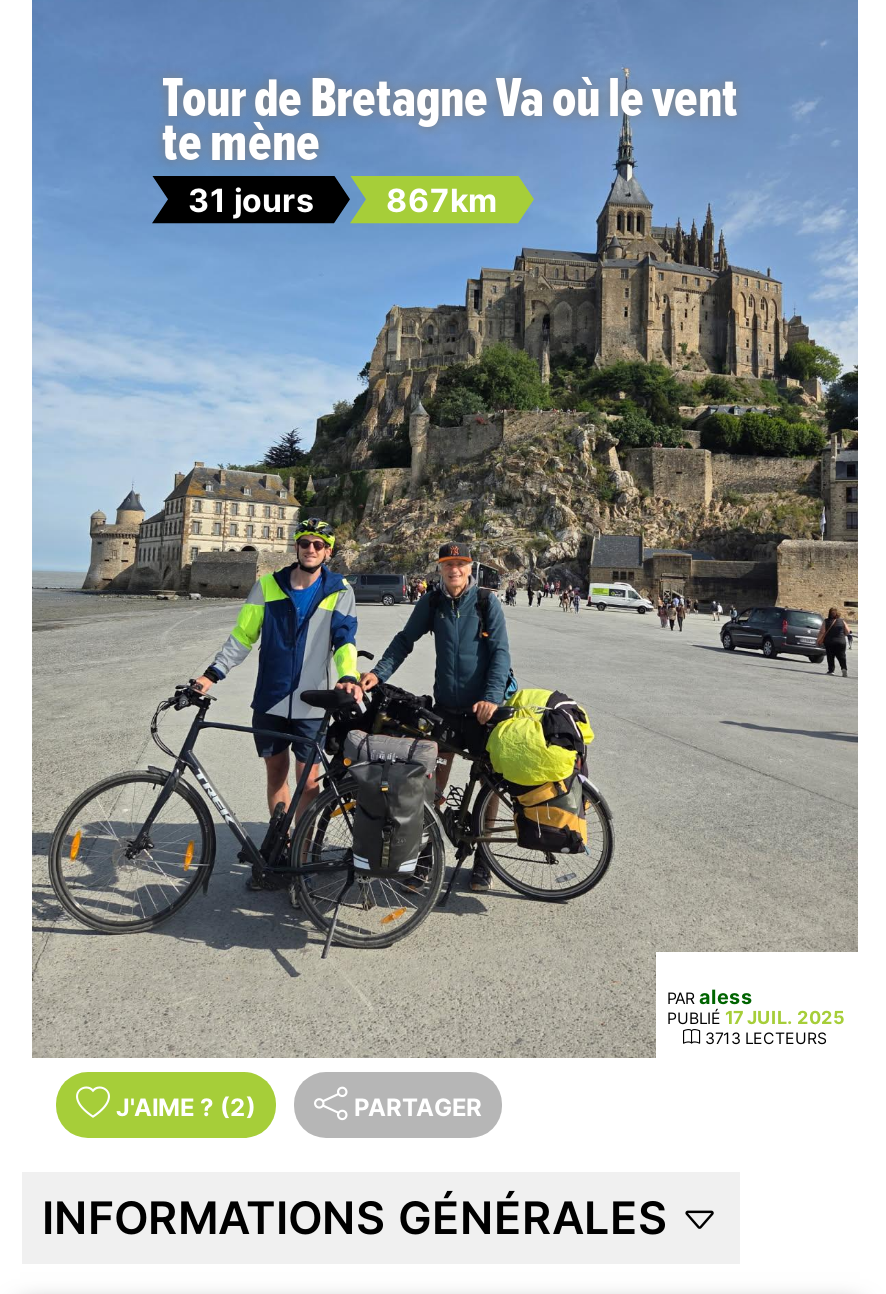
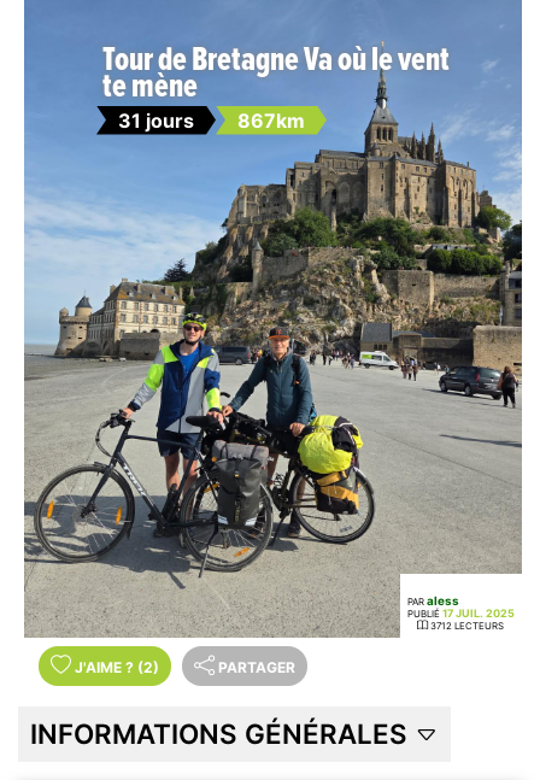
[705,1028,827,1048] 3713 LECTEURS -> [430,620,503,632] 3712 LECTEURS

